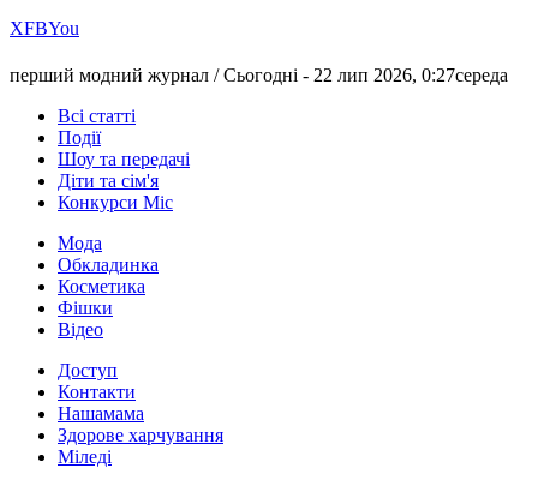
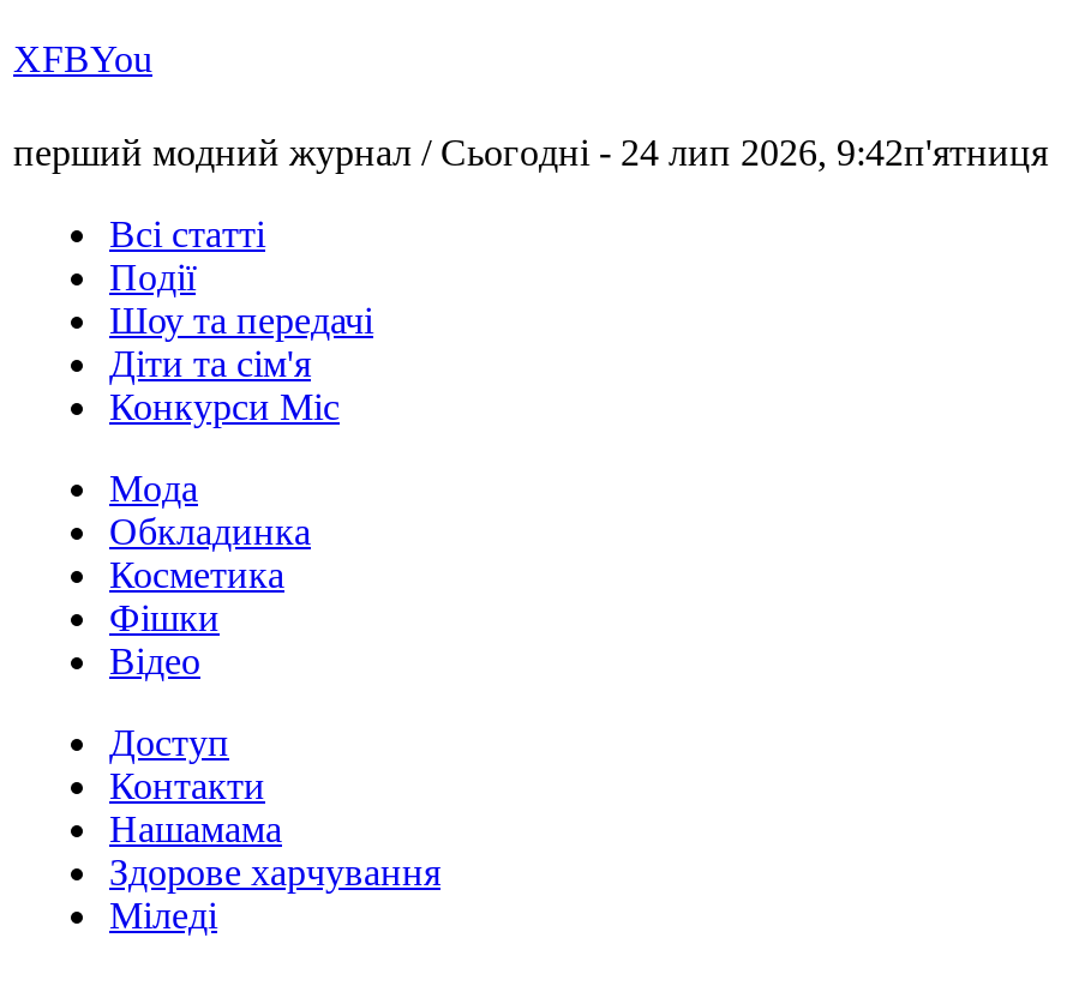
[10,65,508,86] перший модний журнал / Сьогодні - 22 лип 2026, 0:27середа -> [13,133,1048,174] перший модний журнал / Сьогодні - 24 лип 2026, 9:42п'ятниця

